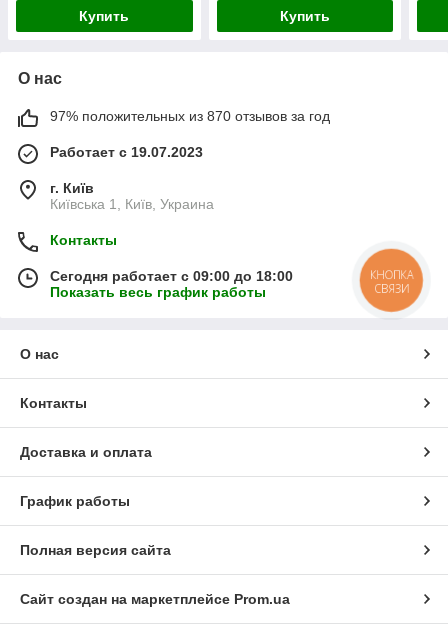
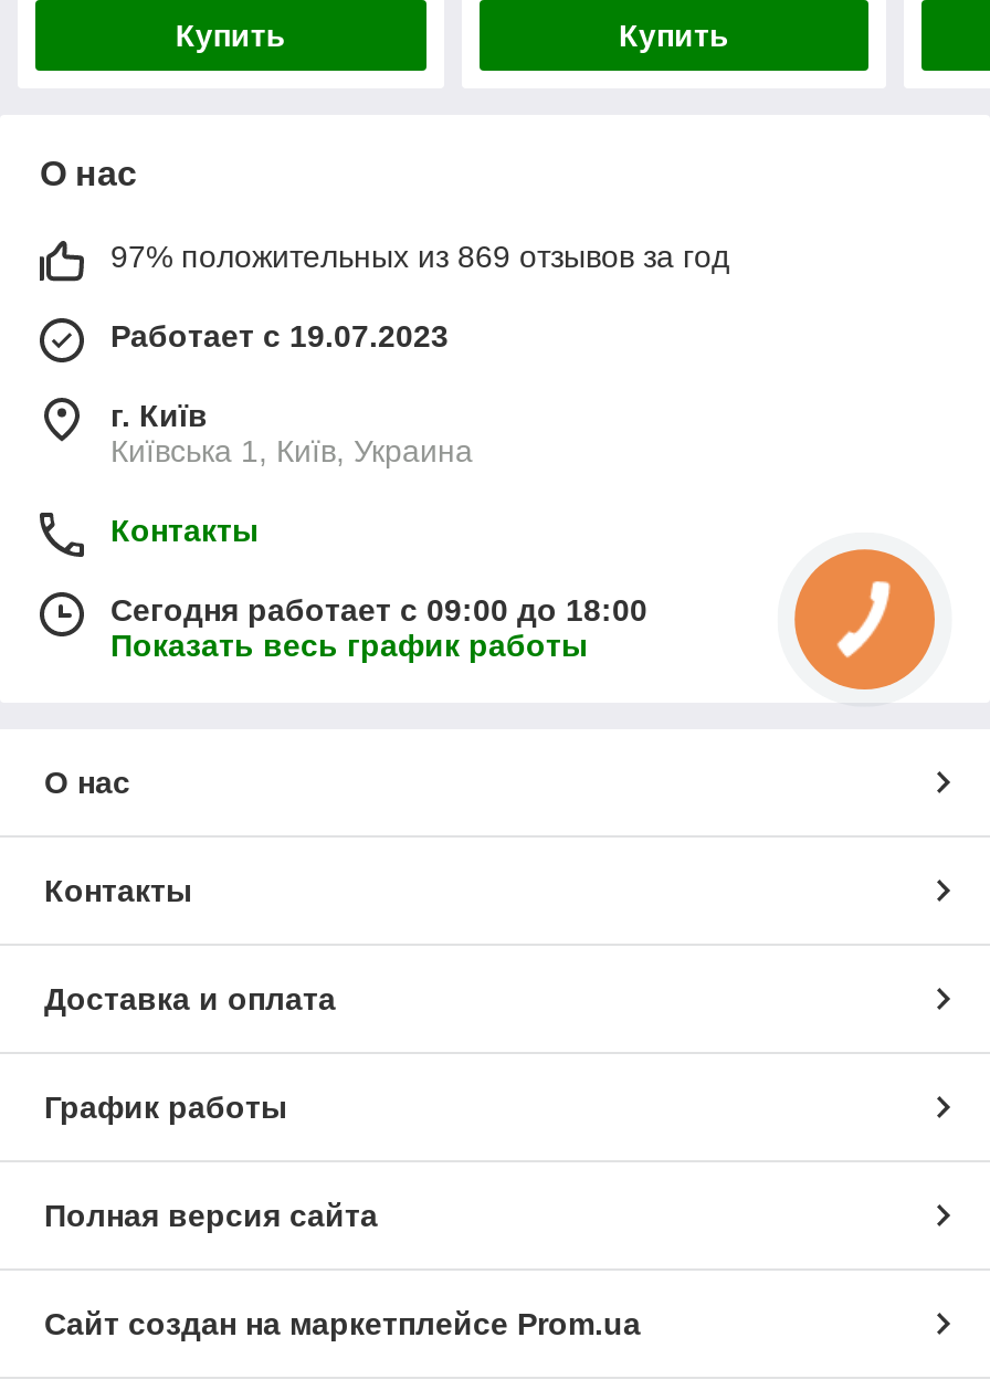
[50,108,330,124] 97% положительных из 870 отзывов за год -> [110,240,729,275] 97% положительных из 869 отзывов за год
[370,267,413,296] КНОПКА | СВЯЗИ -> none

